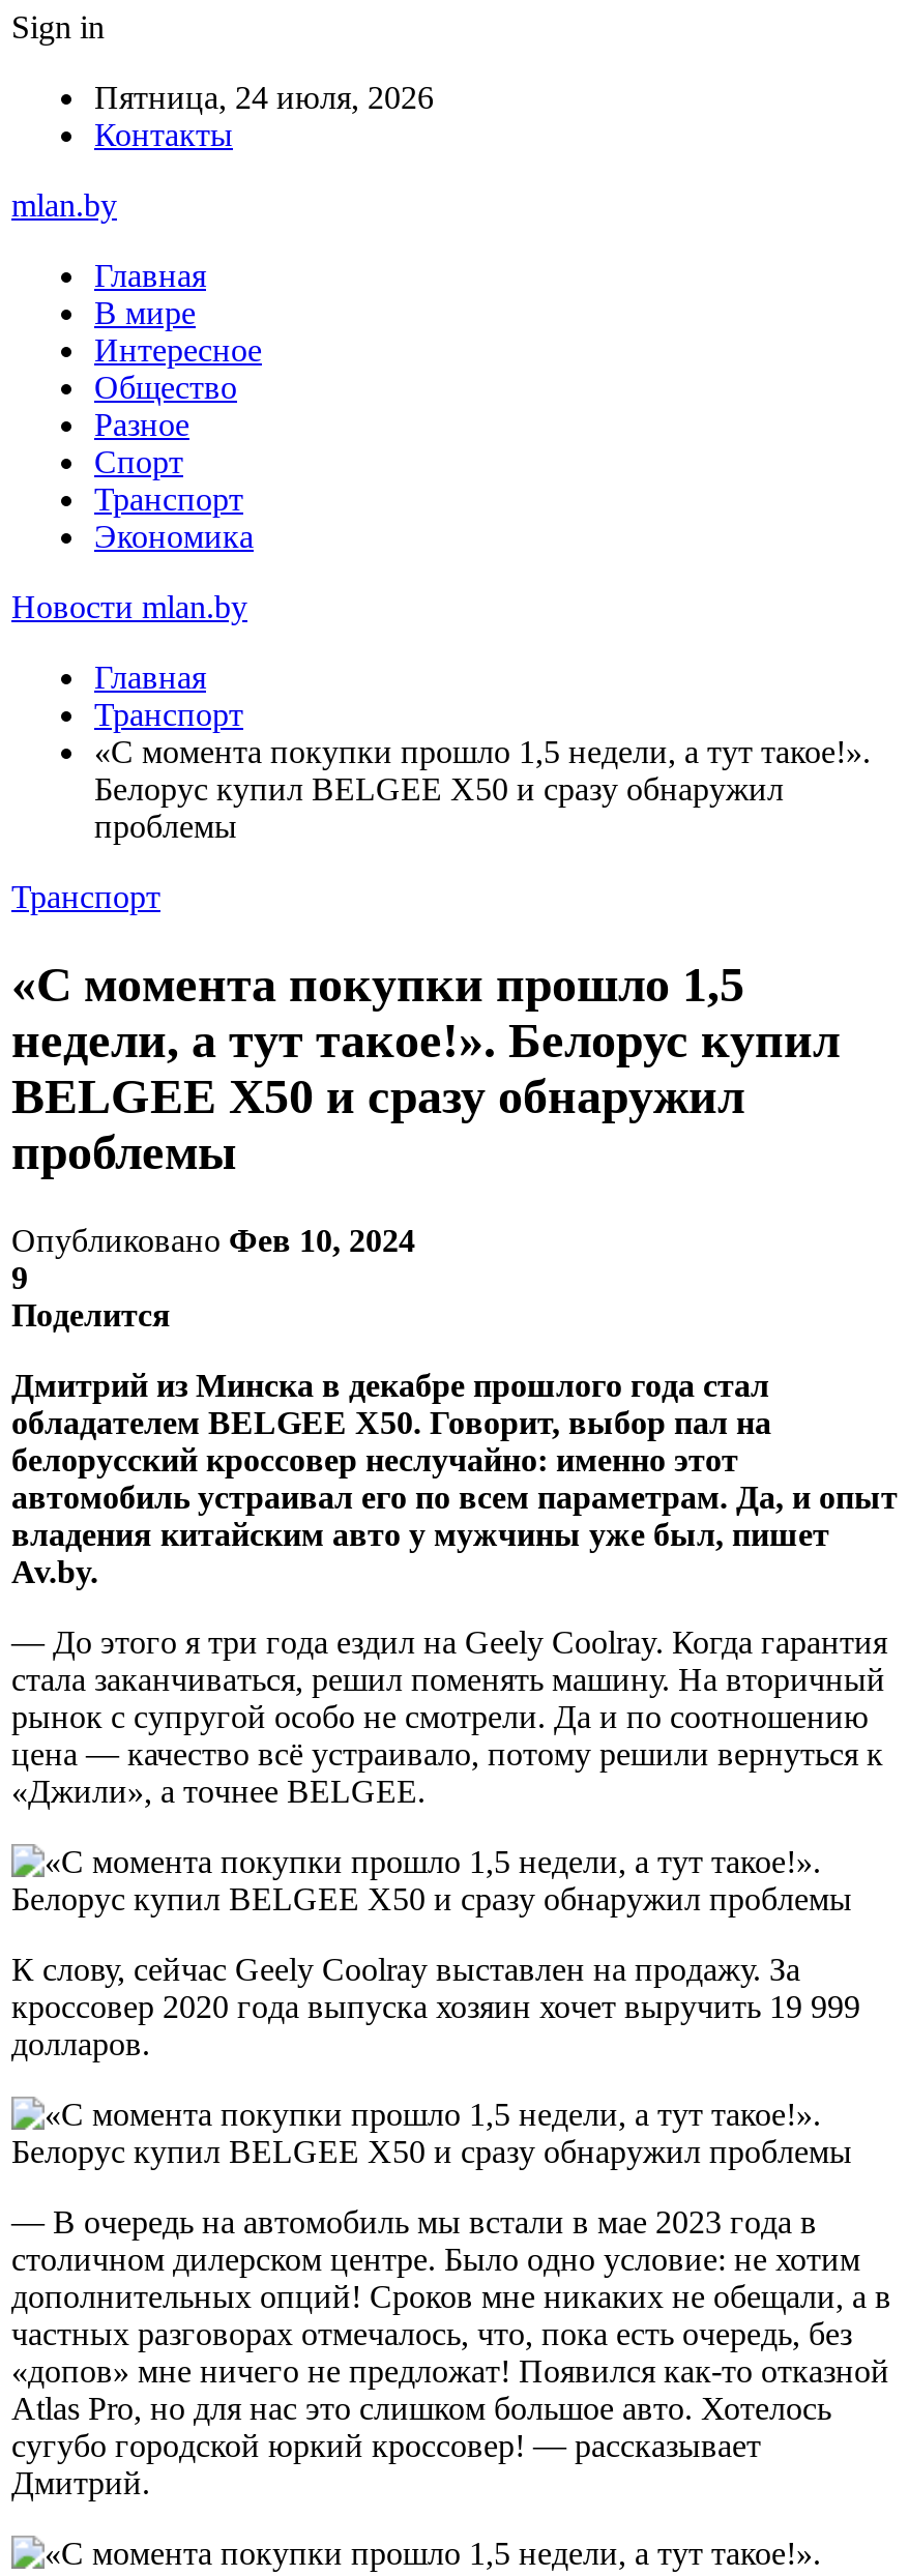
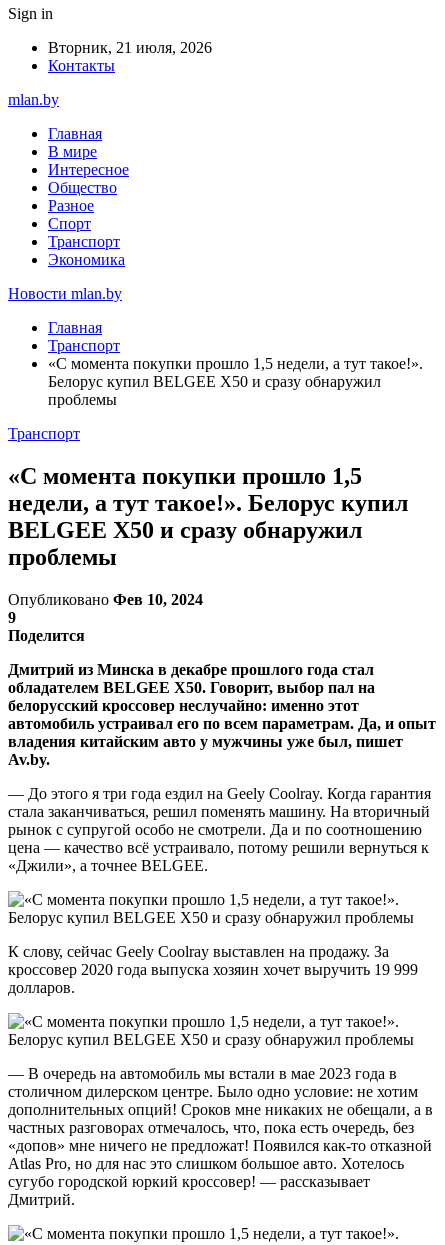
[94,80,434,115] Пятница, 24 июля, 2026 -> [48,39,212,56] Вторник, 21 июля, 2026

